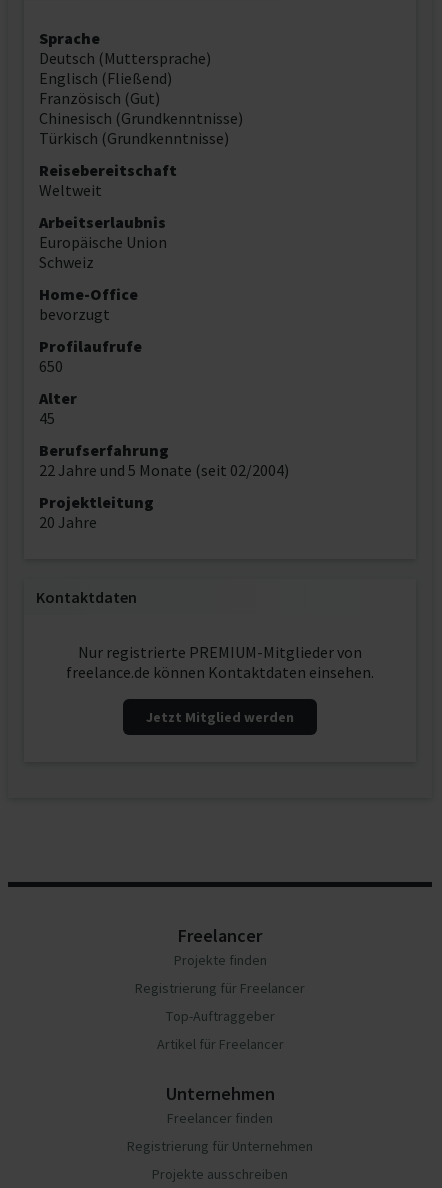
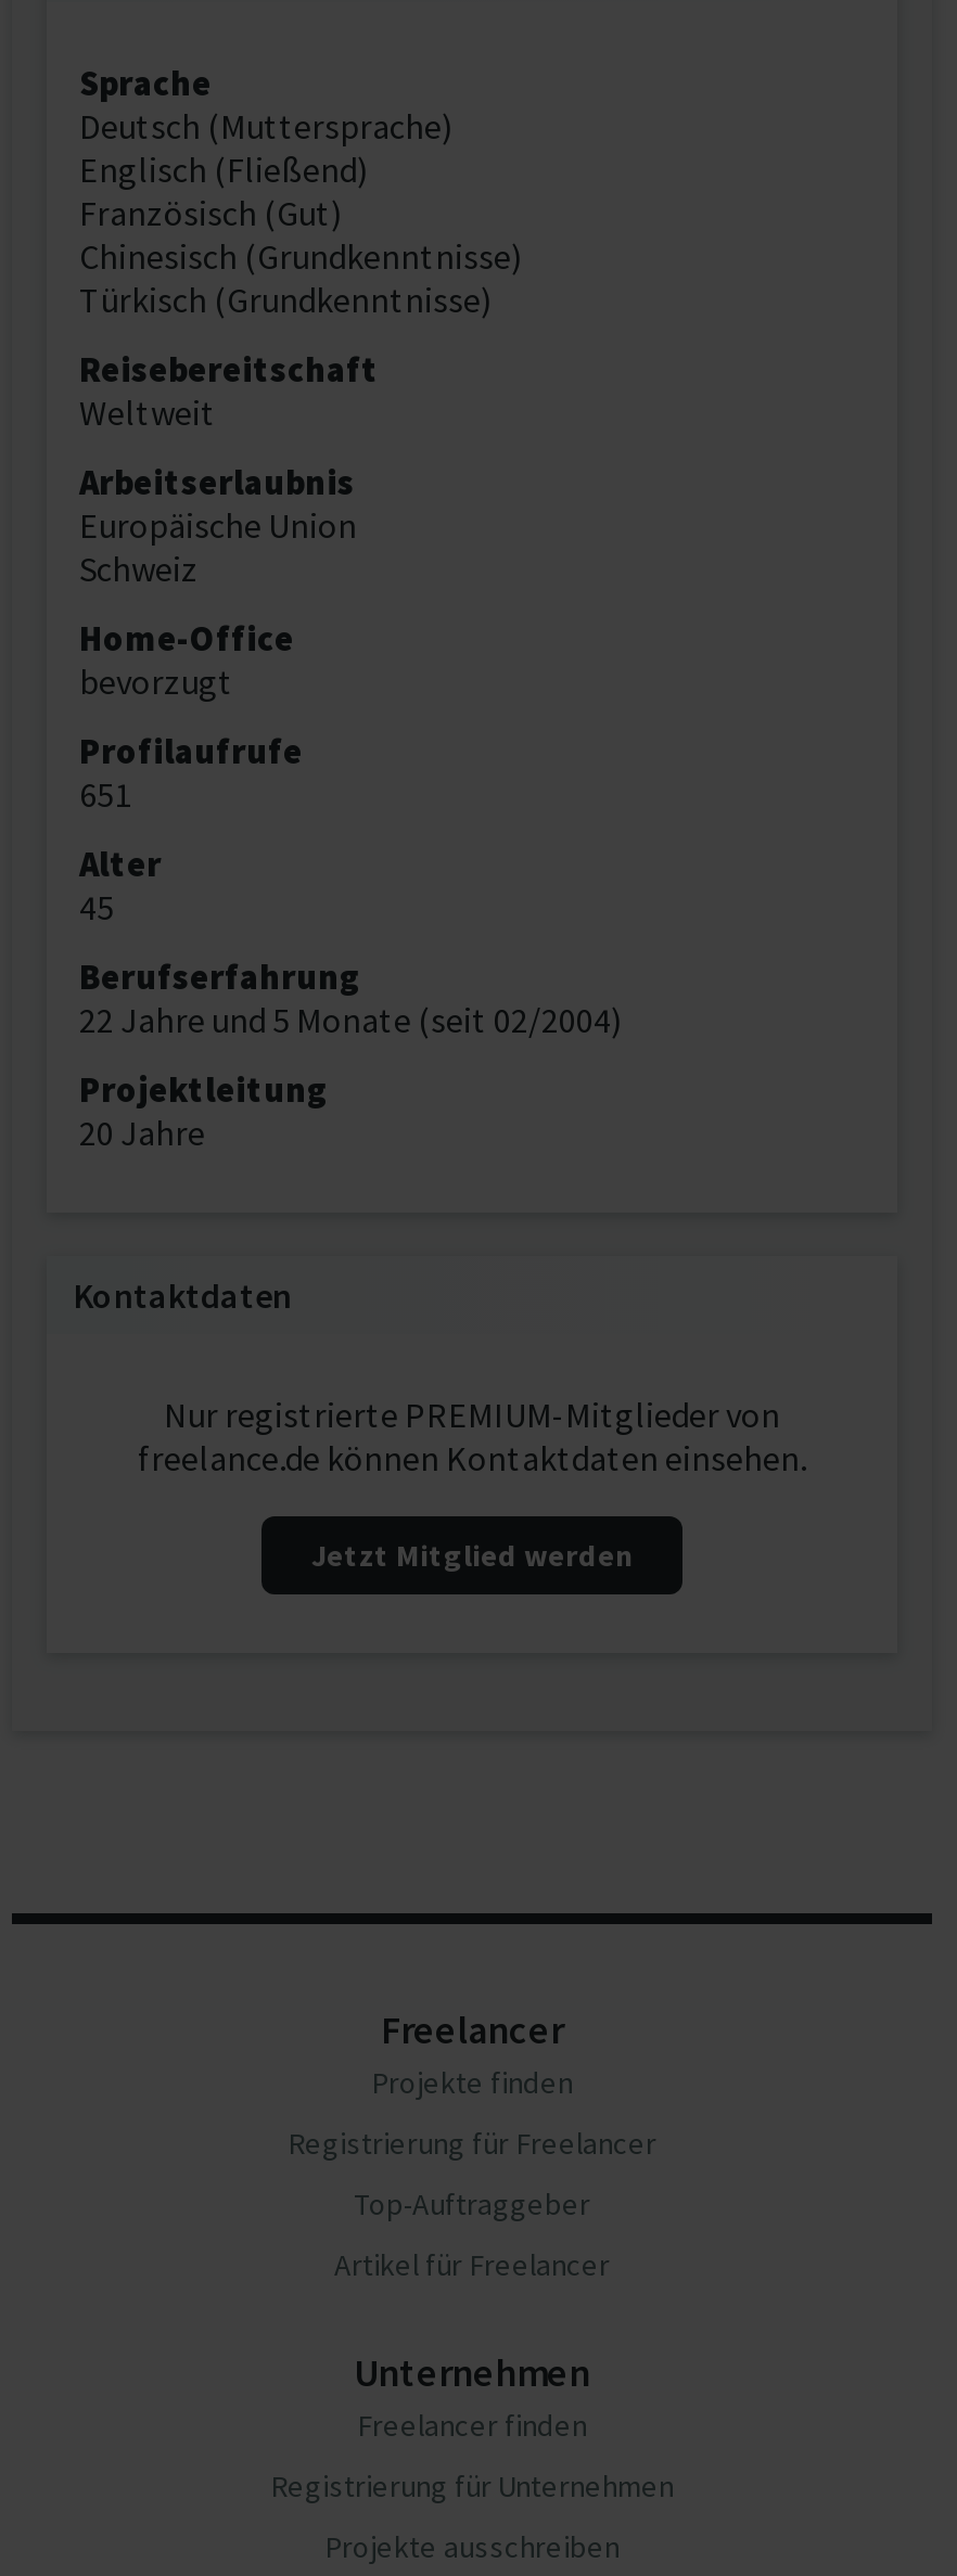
[39,356,63,376] 650 -> [79,772,131,816] 651

